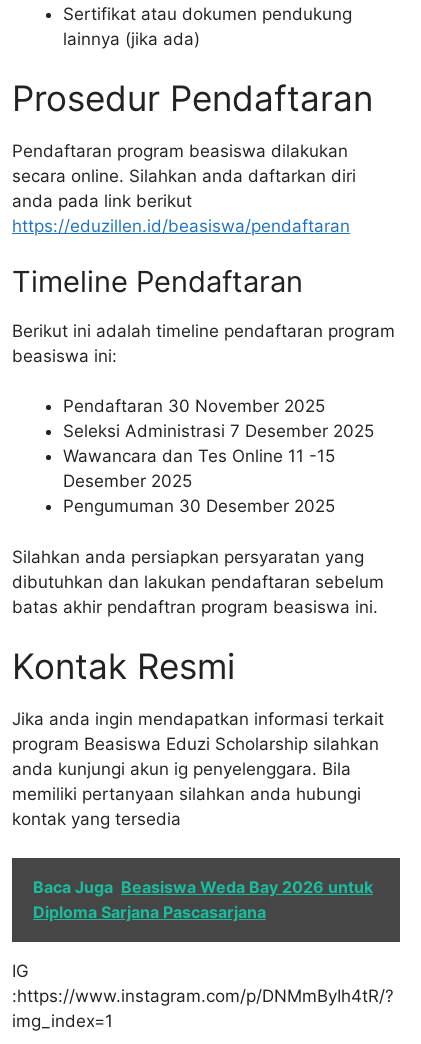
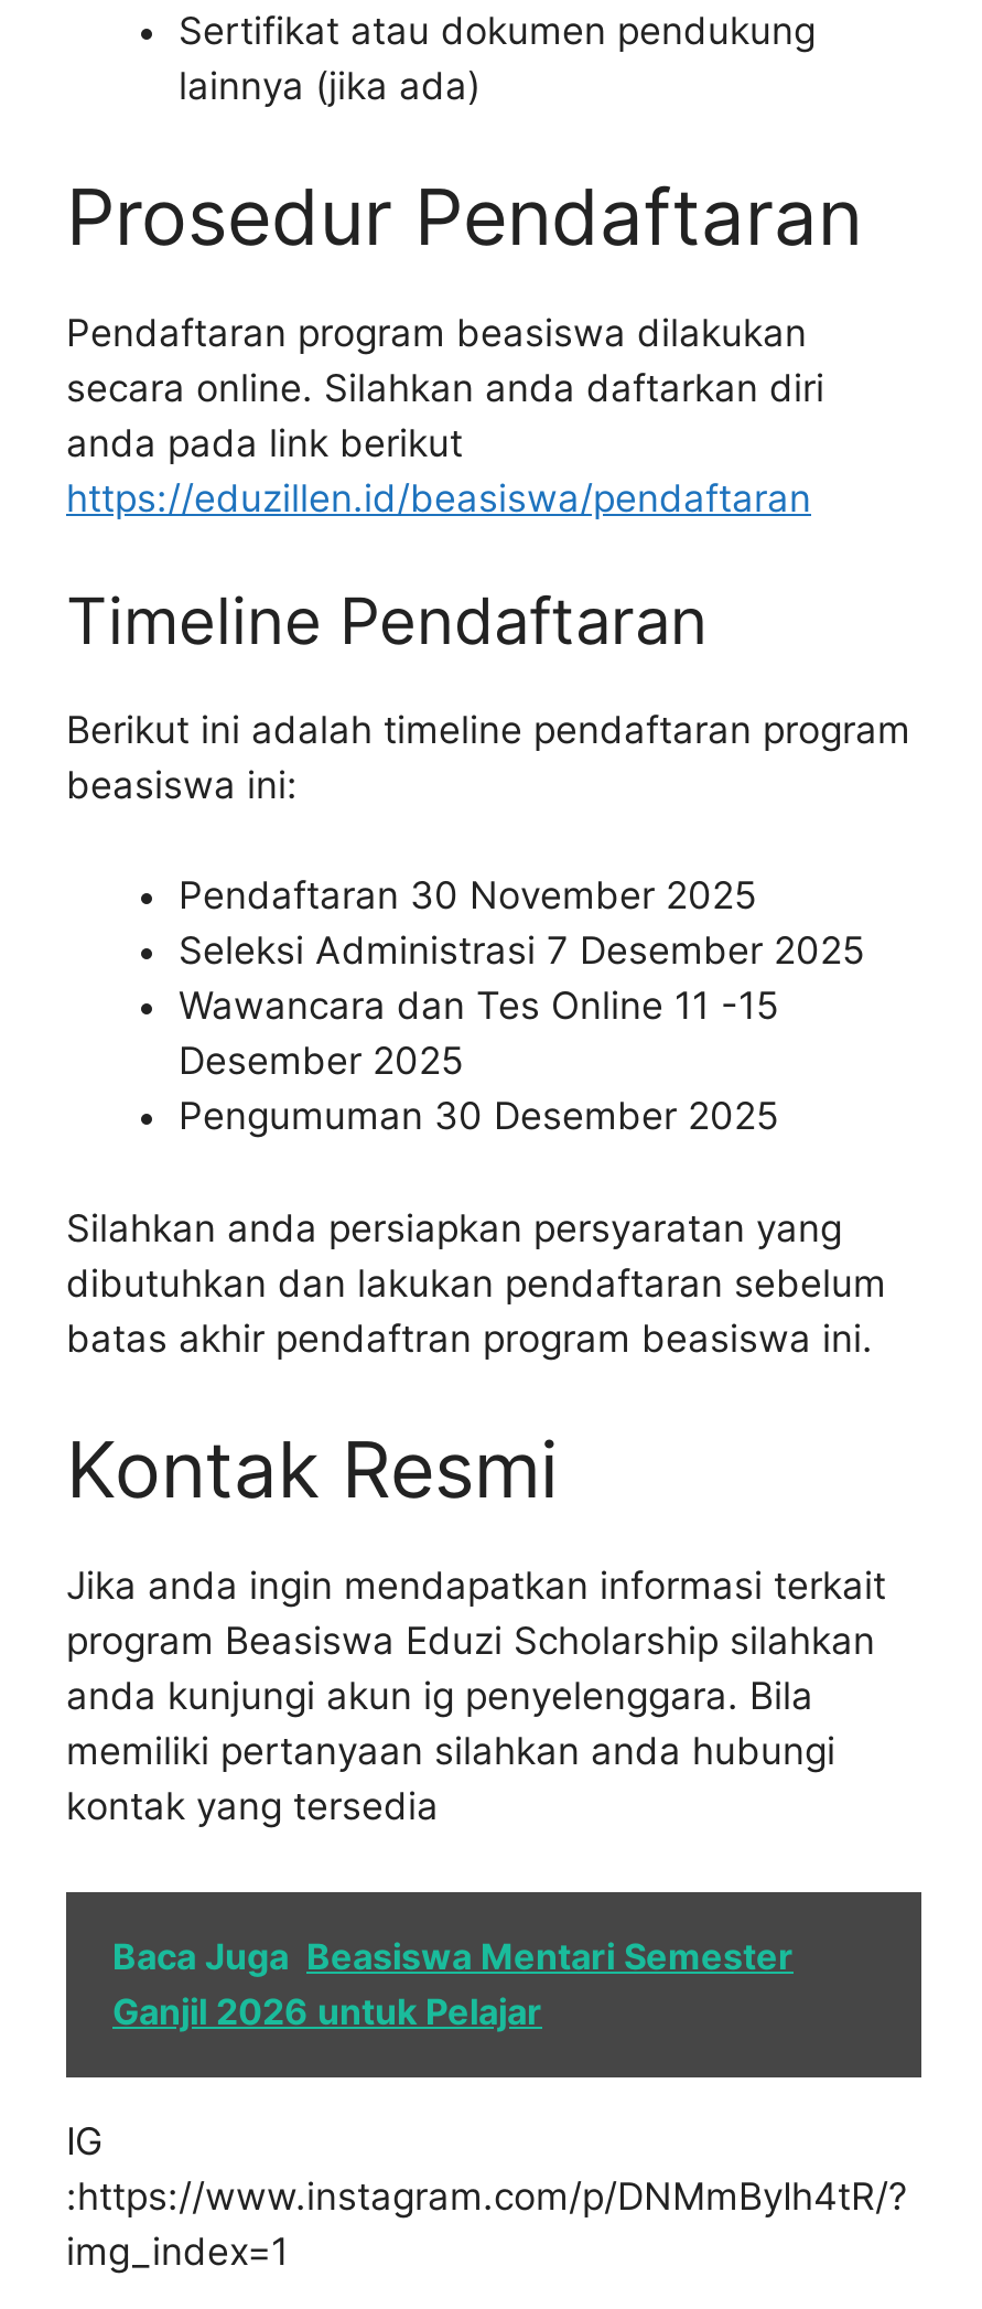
[33,877,373,922] Baca Juga Beasiswa Weda Bay 2026 untuk | Diploma Sarjana Pascasarjana -> [112,1933,794,2032] Baca Juga Beasiswa Mentari Semester | Ganjil 2026 untuk Pelajar

